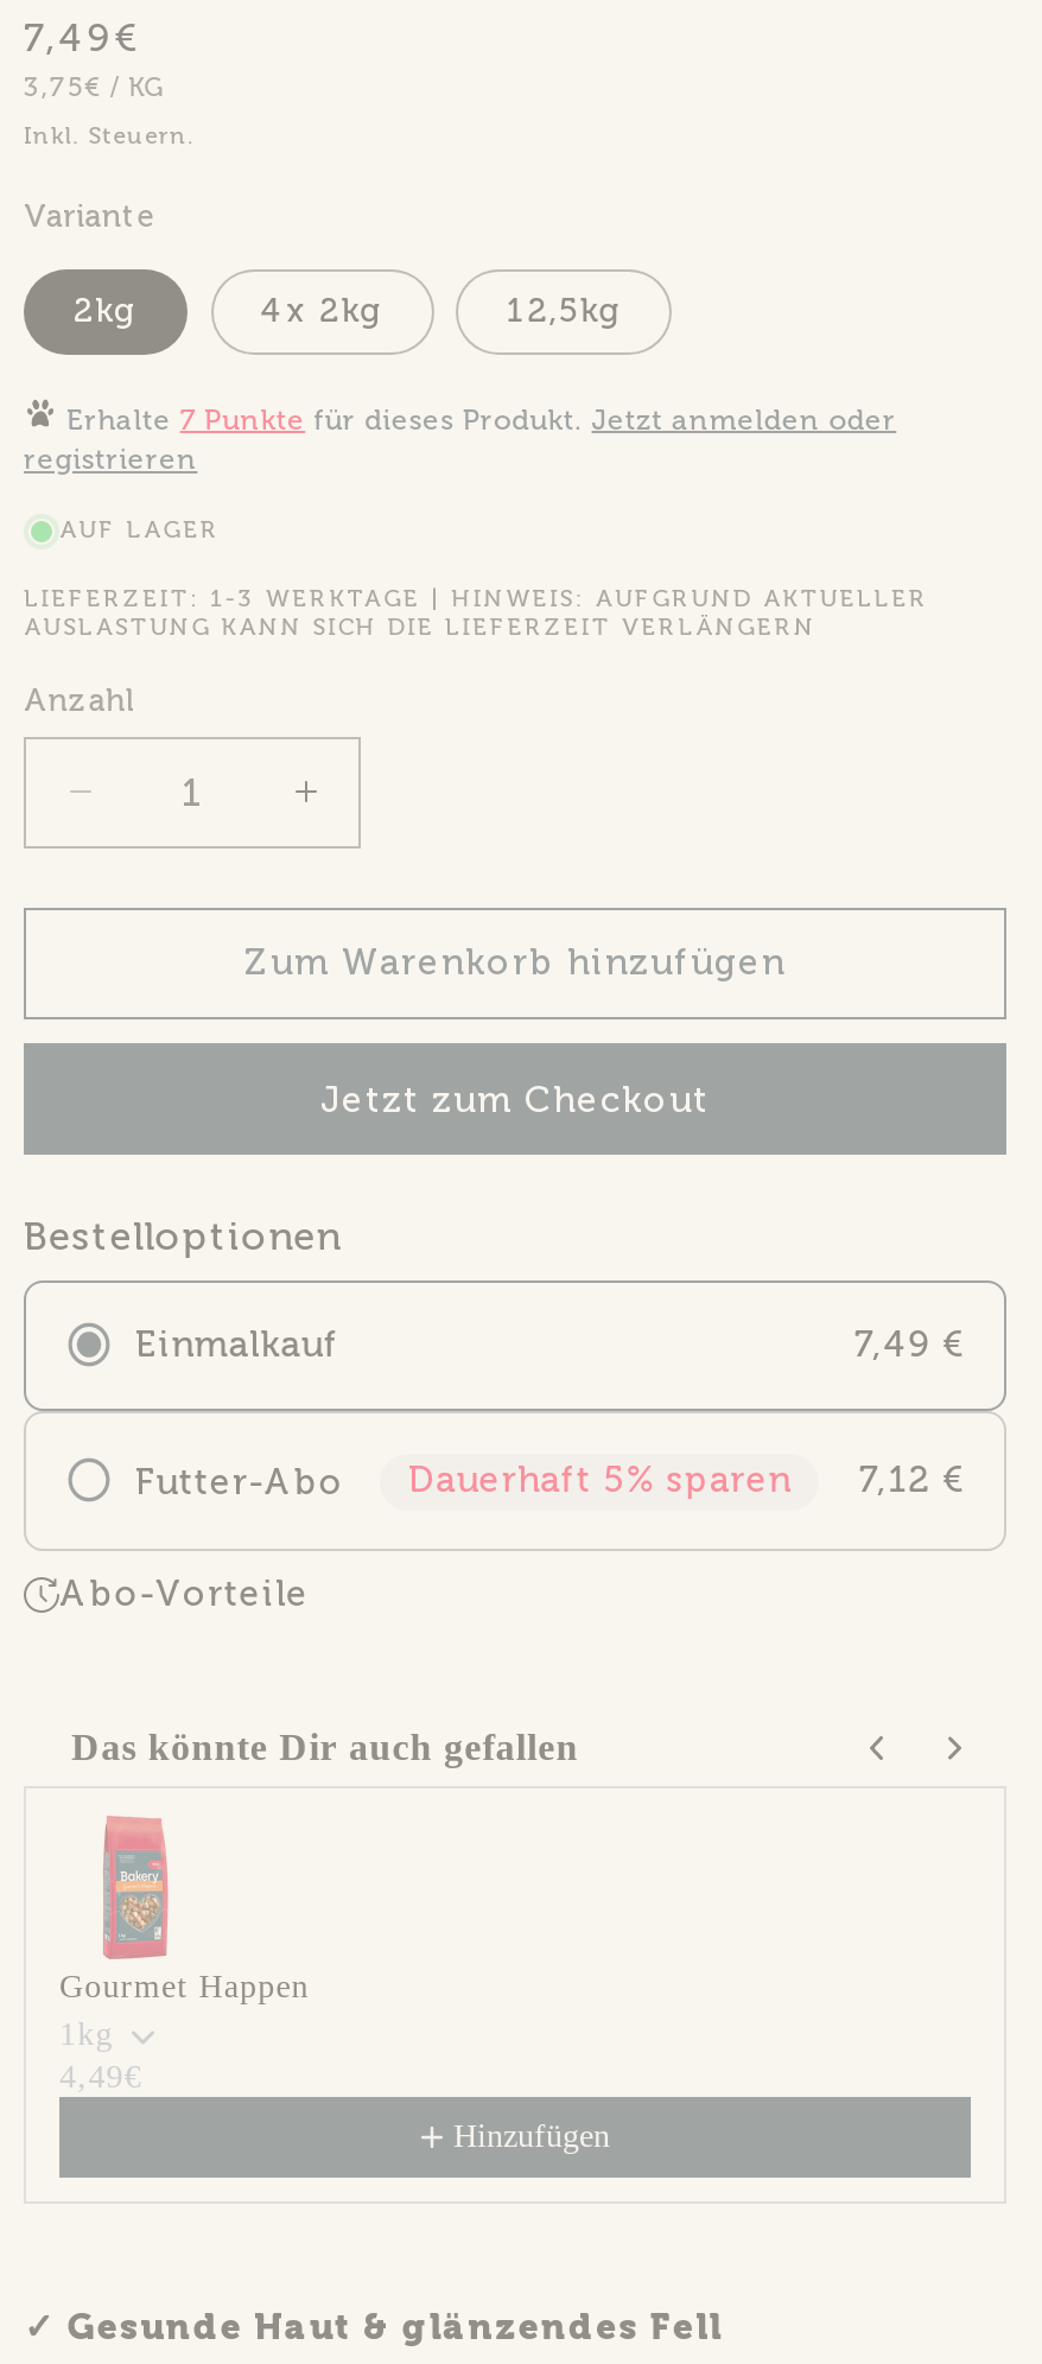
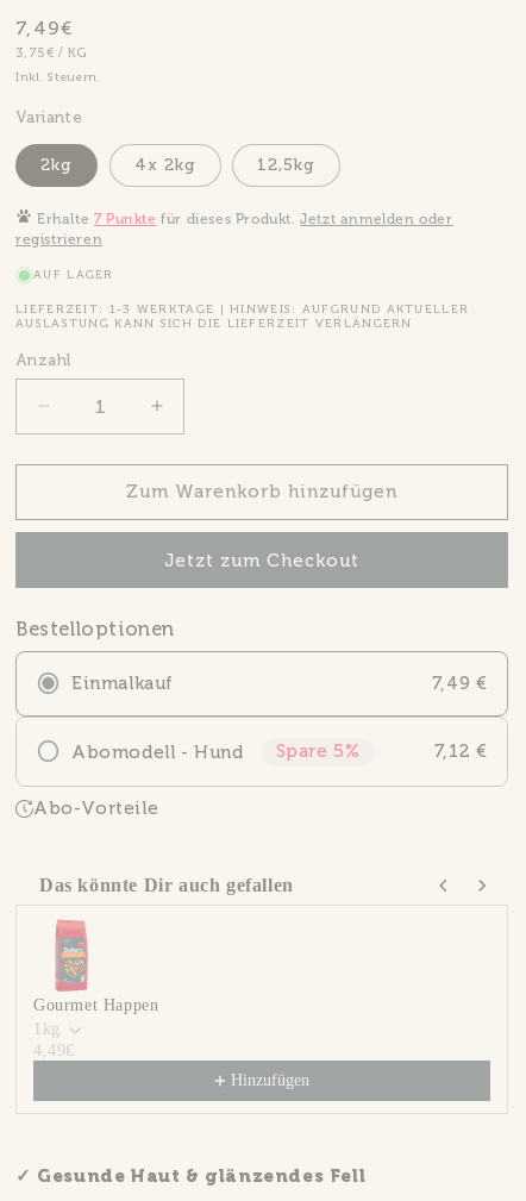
[135,1459,791,1503] Futter-Abo | Dauerhaft 5% sparen -> [71,741,360,763] Abomodell - Hund | Spare 5%

